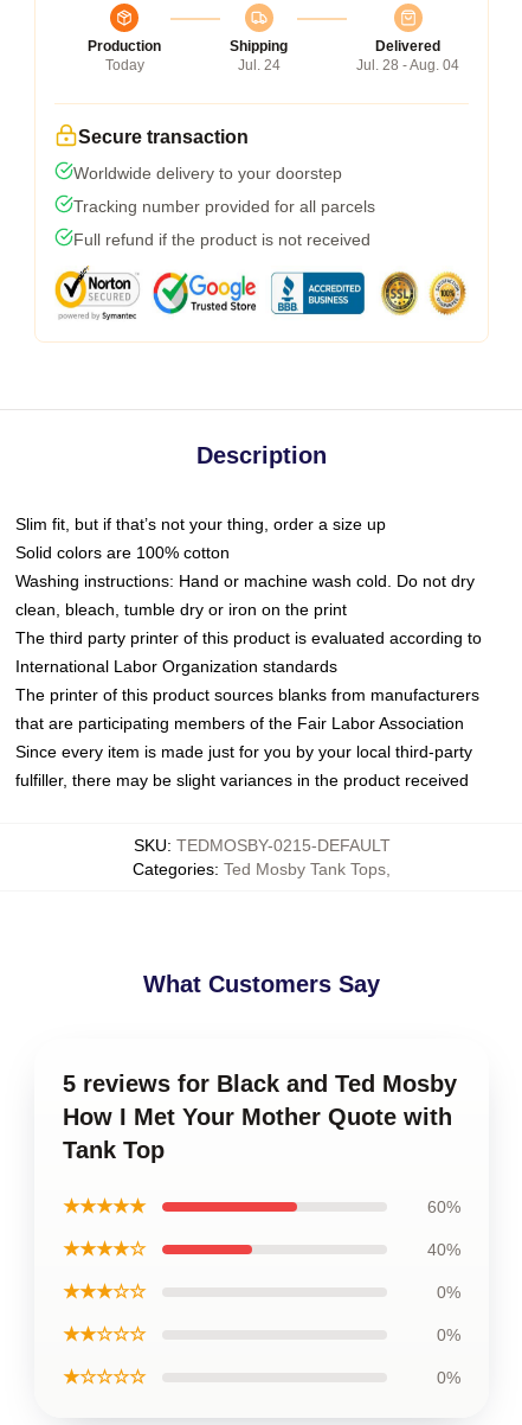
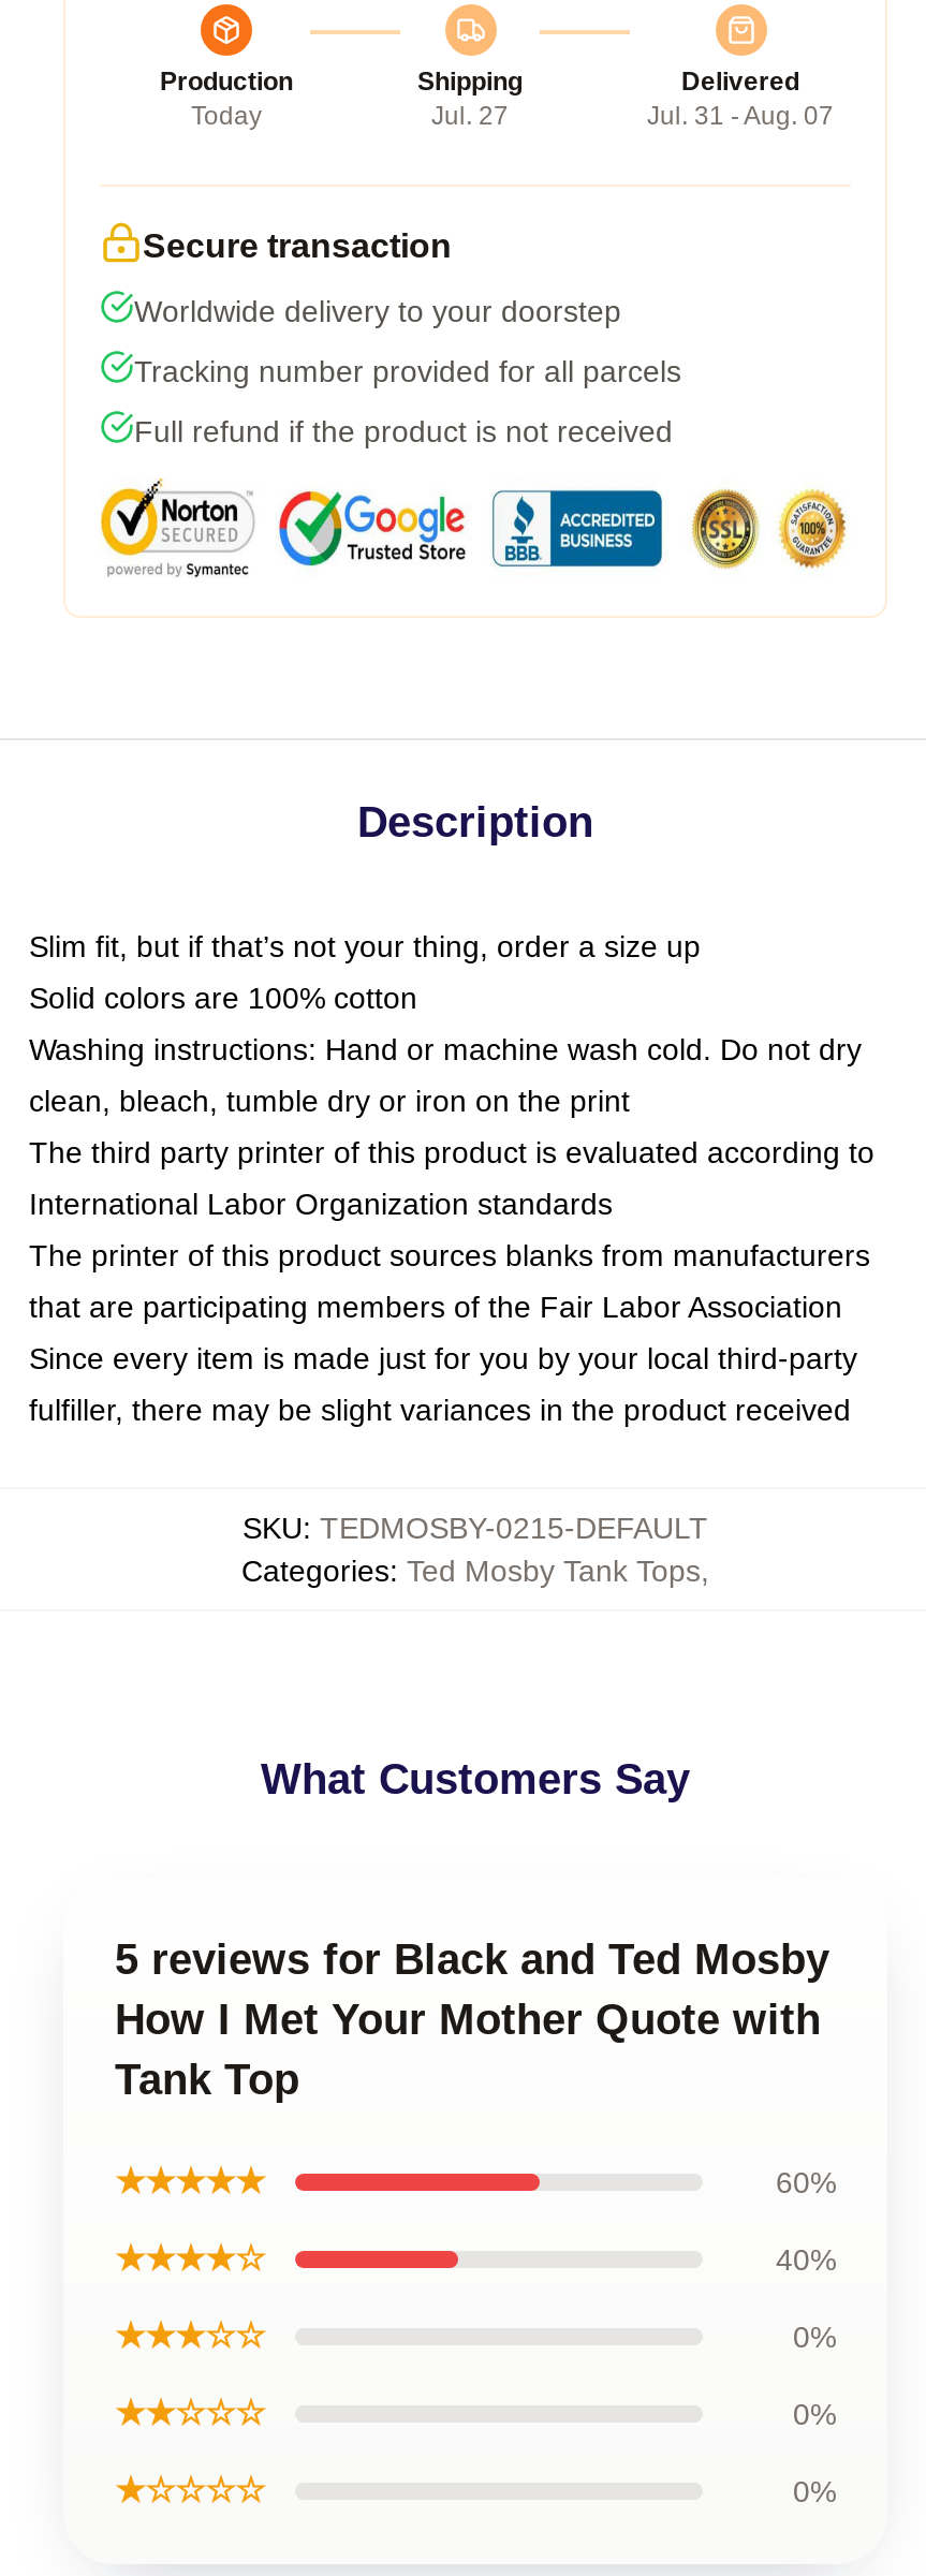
[237,57,280,73] Jul. 24 -> [431,100,509,130] Jul. 27
[356,57,459,73] Jul. 28 - Aug. 04 -> [647,100,834,130] Jul. 31 - Aug. 07

